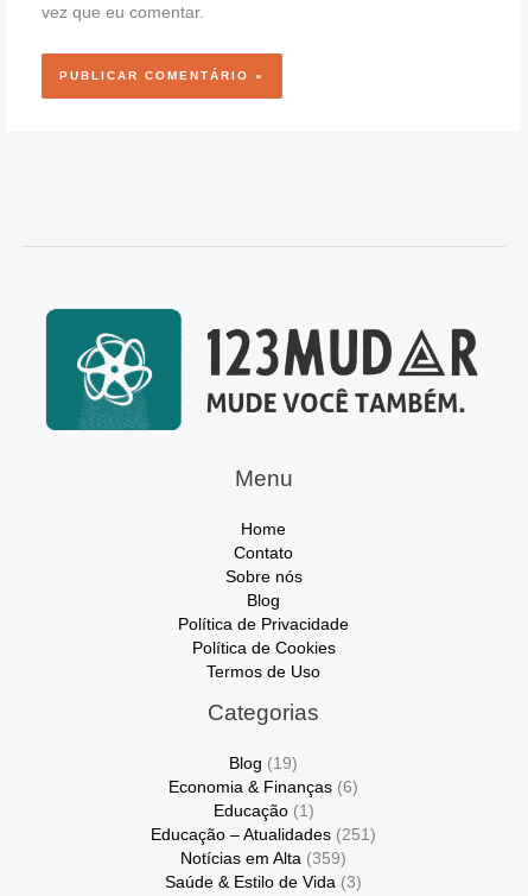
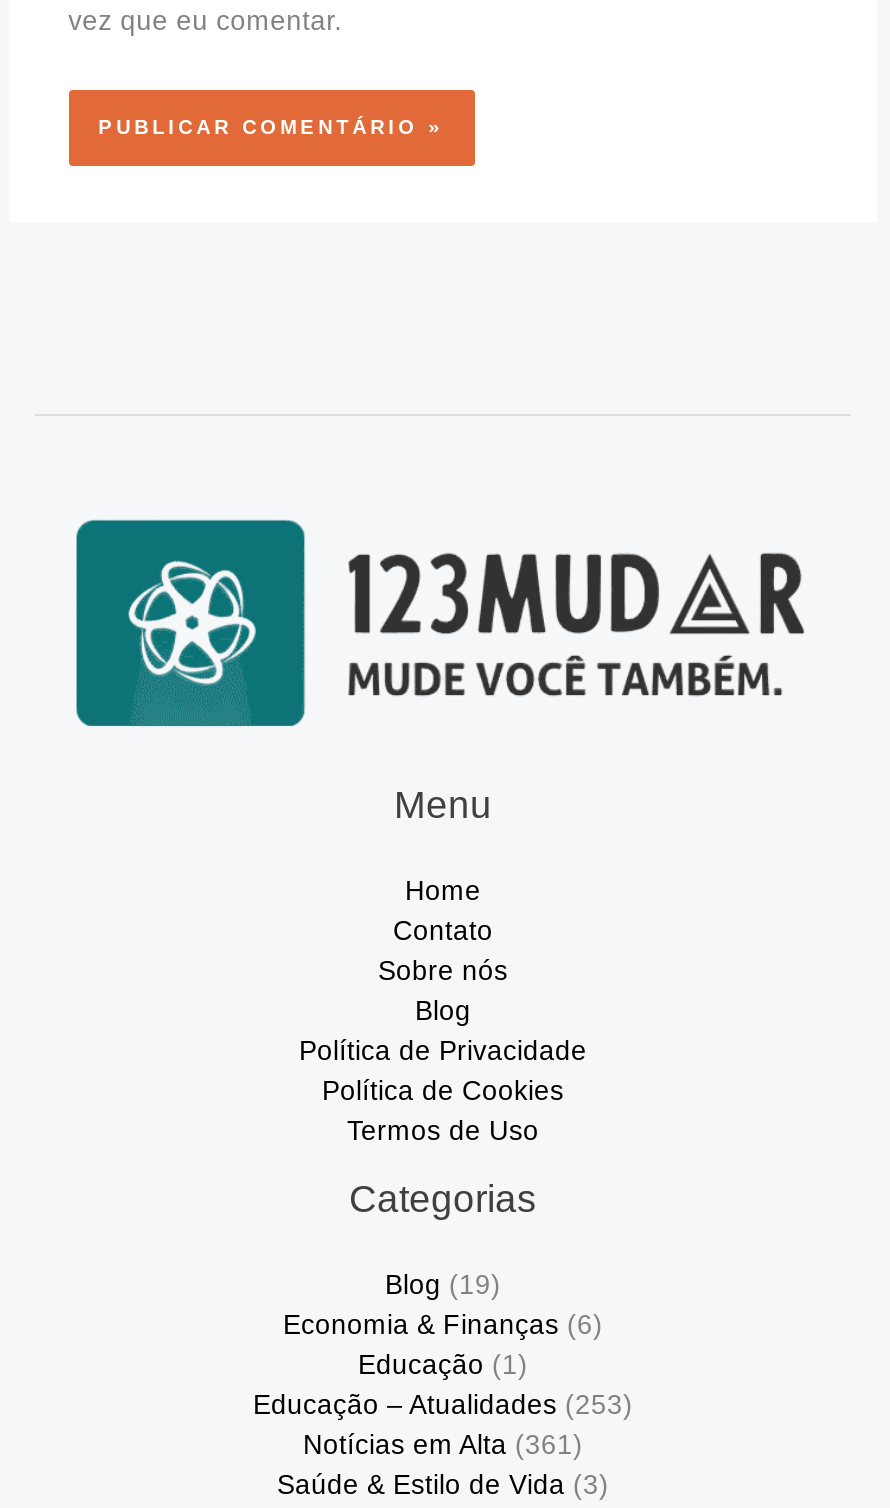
[151,826,376,844] Educação – Atualidades (251) -> [253,1390,633,1420] Educação – Atualidades (253)
[180,850,346,867] Notícias em Alta (359) -> [303,1430,583,1460] Notícias em Alta (361)

